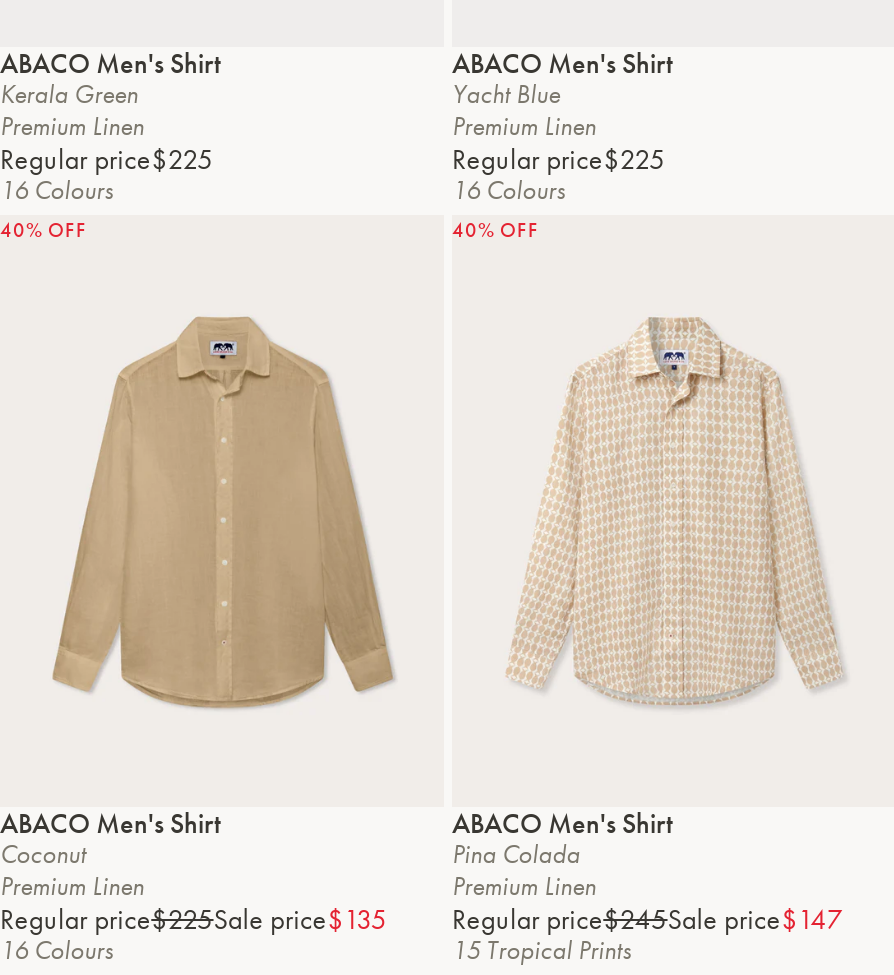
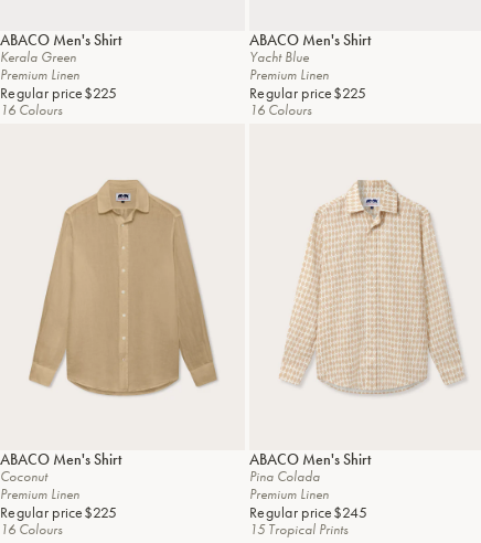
[0,217,87,243] 40% OFF -> none
[452,217,539,243] 40% OFF -> none
[0,901,387,937] Regular price$225Sale price$135 -> [0,502,118,522] Regular price$225
[452,901,843,937] Regular price$245Sale price$147 -> [249,502,368,522] Regular price$245

